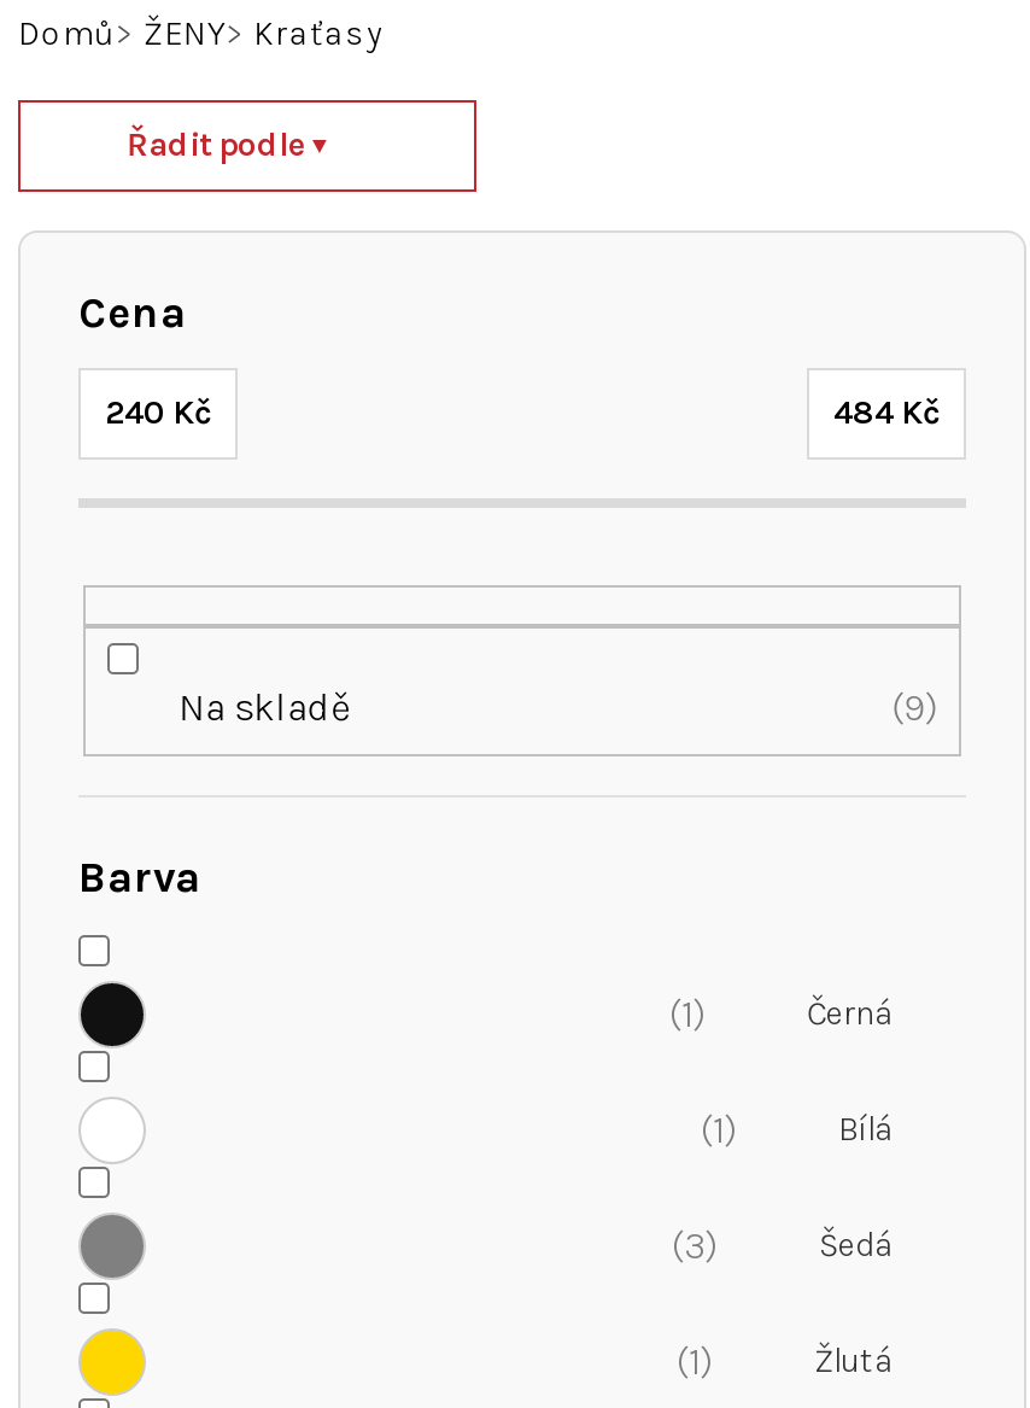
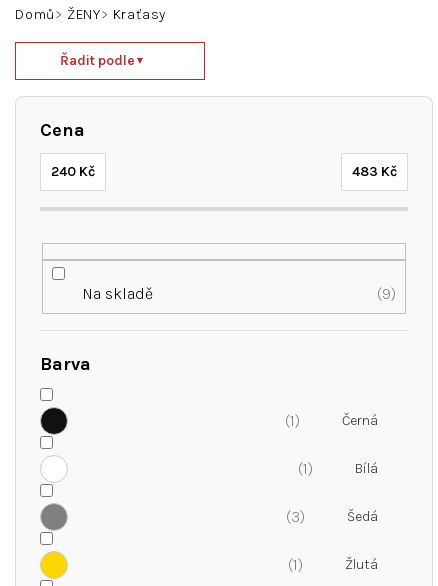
[833,392,940,433] 484 Kč -> [352,163,397,180] 483 Kč

